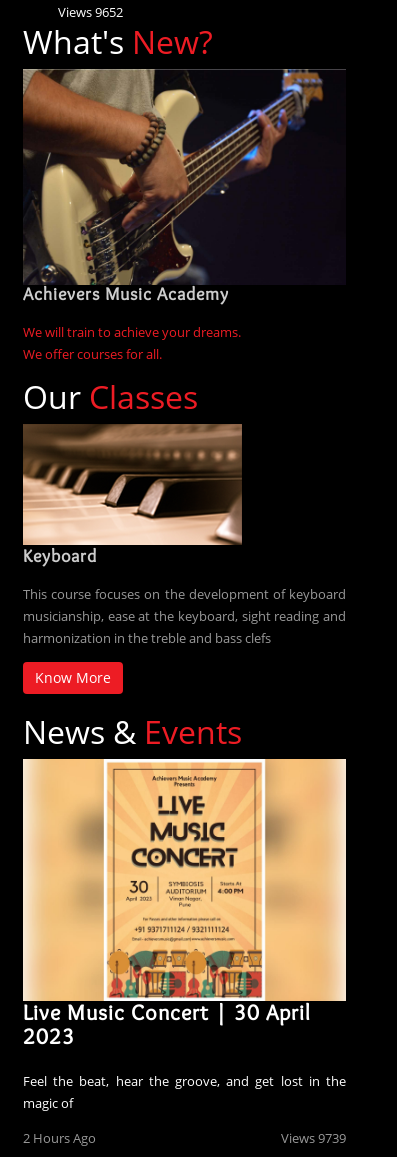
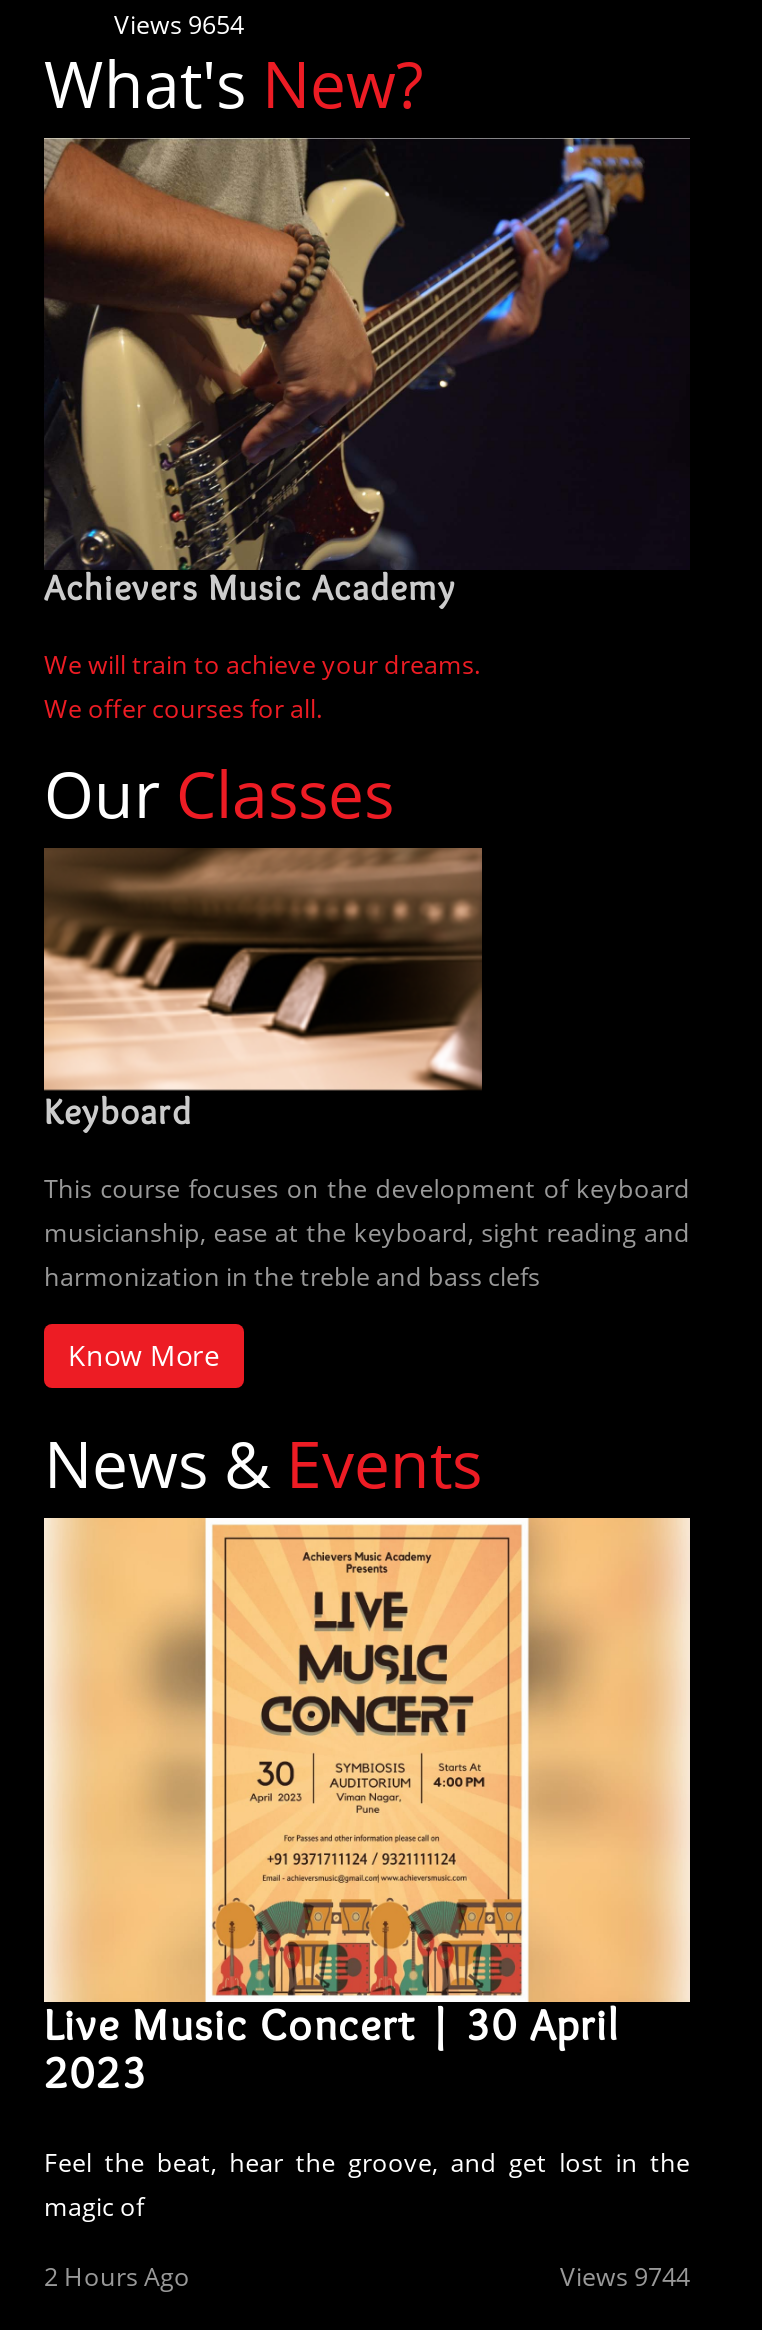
[58,4,123,21] Views 9652 -> [114,8,244,42] Views 9654
[281,1130,346,1147] Views 9739 -> [560,2260,690,2294] Views 9744

